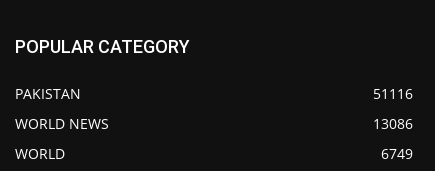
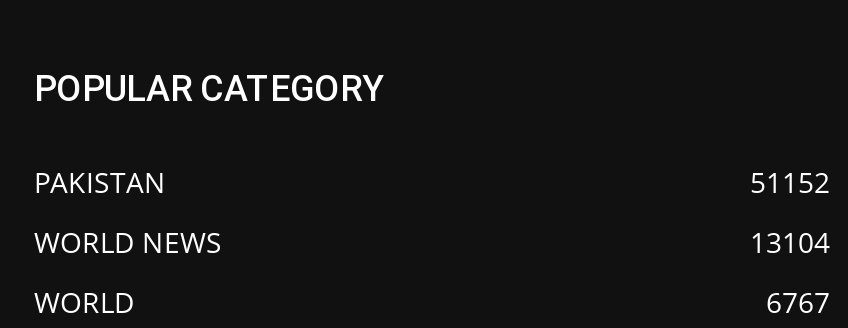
[373,83,413,102] 51116 -> [750,162,830,200] 51152
[373,113,413,132] 13086 -> [750,222,830,260] 13104
[381,143,413,162] 6749 -> [766,282,830,320] 6767

